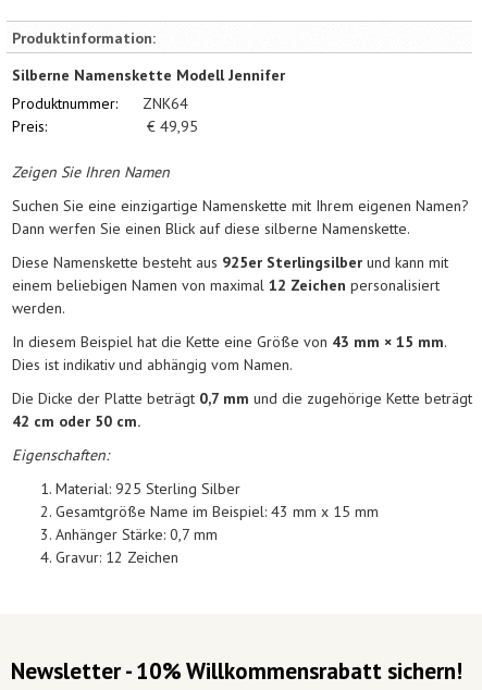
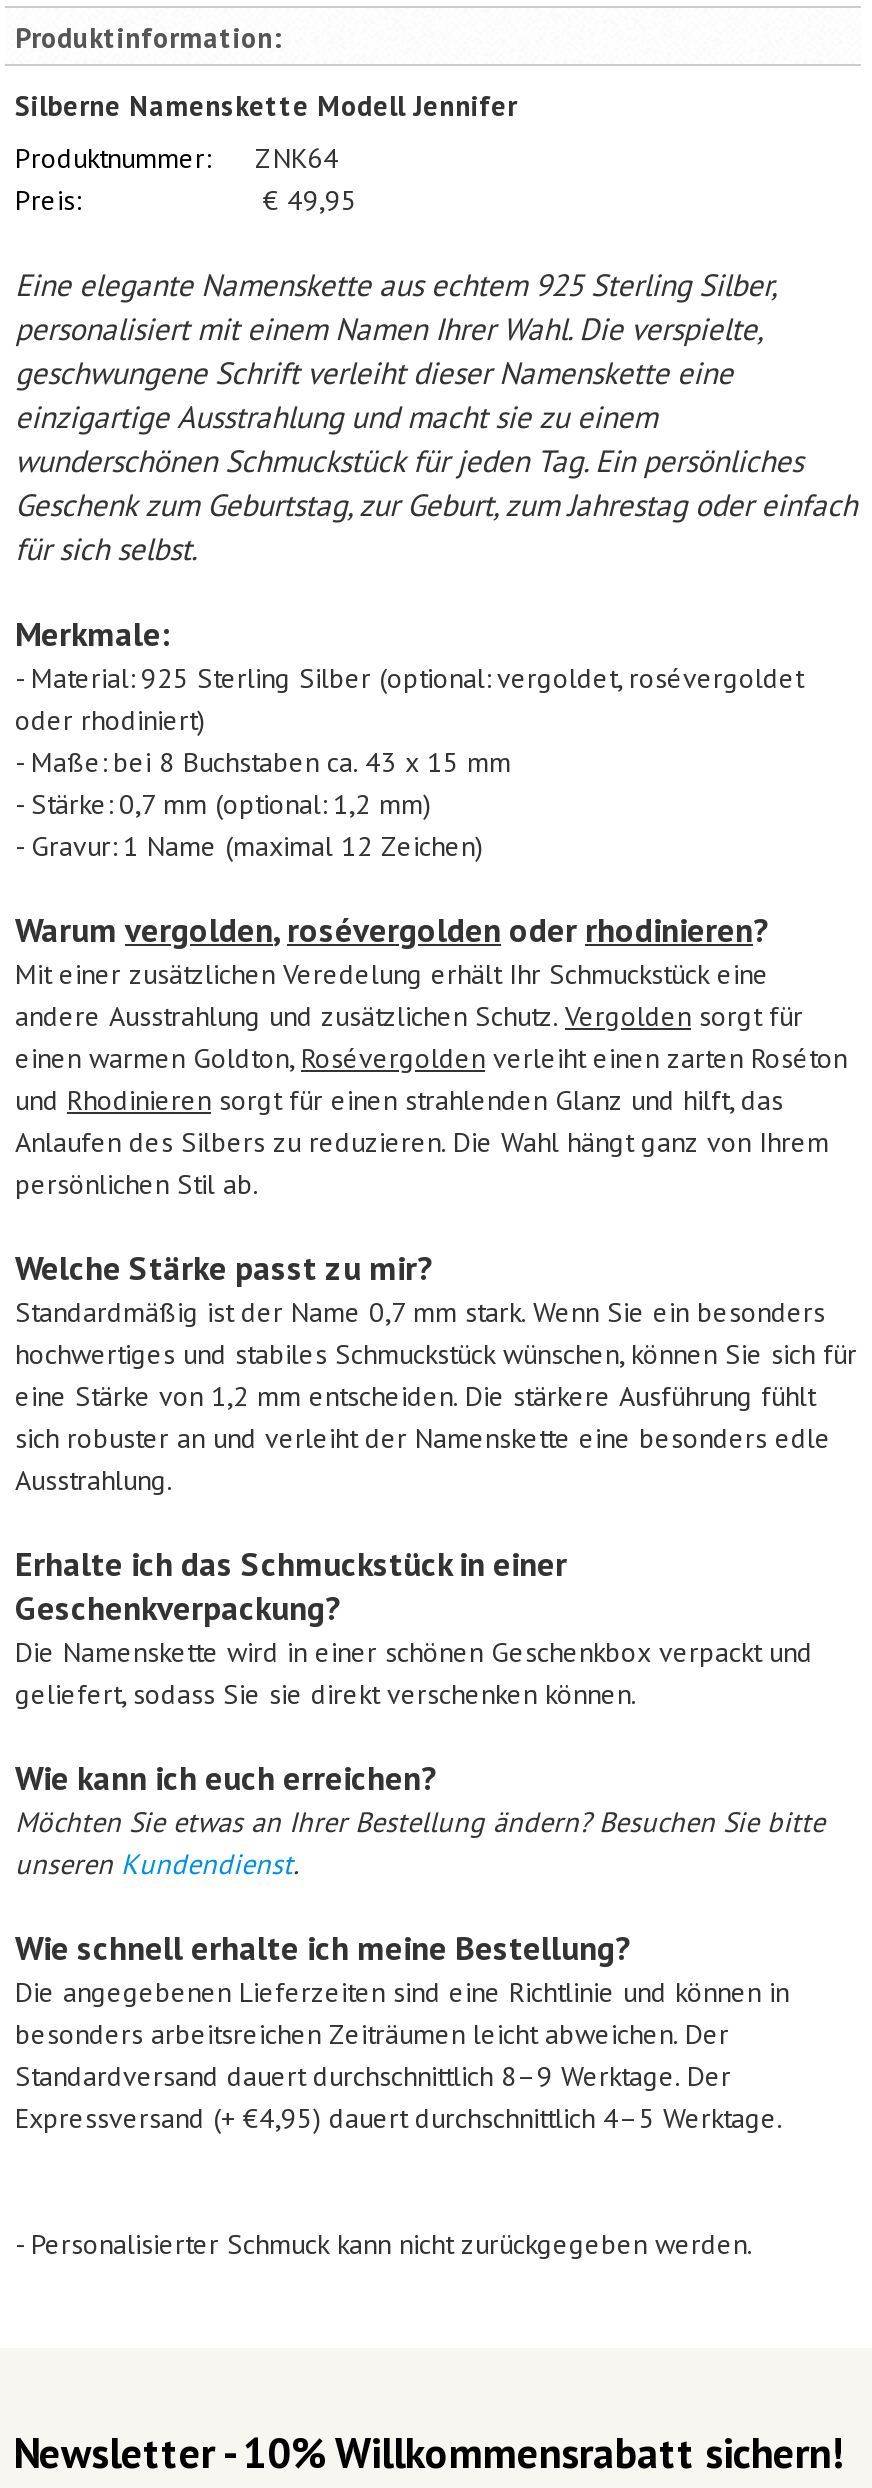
[12,162,472,567] Zeigen Sie Ihren Namen | Suchen Sie eine einzigartige Namenskette mit Ihrem eigenen Namen? | Dann werfen Sie einen Blick auf diese silberne Namenskette. | Diese Namenskette besteht aus 925er Sterlingsilber und kann mit | einem beliebigen Namen von maximal 12 Zeichen personalisiert | werden. | In diesem Beispiel hat die Kette eine Größe von 43 mm × 15 mm | Dies ist indikativ und abhängig vom Namen. | Die Dicke der Platte beträgt 0,7 mm und die zugehörige Kette beträgt | 42 cm oder 50 cm. | Eigenschaften: | Material: 925 Sterling Silber | Gesamtgröße Name im Beispiel: 43 mm x 15 mm | Anhänger Stärke: 0,7 mm | Gravur: 12 Zeichen -> [15,264,857,2262] Eine elegante Namenskette aus echtem 925 Sterling Silber, | personalisiert mit einem Namen Ihrer Wahl. Die verspielte, | geschwungene Schrift verleiht dieser Namenskette eine | einzigartige Ausstrahlung und macht sie zu einem | wunderschönen Schmuckstück für jeden Tag. Ein persönliches | Geschenk zum Geburtstag, zur Geburt, zum Jahrestag oder einfach | für sich selbst. | Merkmale: | - Material: 925 Sterling Silber (optional: vergoldet, rosévergoldet | oder rhodiniert) | - Maße: bei 8 Buchstaben ca. 43 x 15 mm | - Stärke: 0,7 mm (optional: 1,2 mm) | - Gravur: 1 Name (maximal 12 Zeichen) | Warum vergolden, rosévergolden oder rhodinieren? | Mit einer zusätzlichen Veredelung erhält Ihr Schmuckstück eine | andere Ausstrahlung und zusätzlichen Schutz. Vergolden sorgt für | einen warmen Goldton, Rosévergolden verleiht einen zarten Roséton | und Rhodinieren sorgt für einen strahlenden Glanz und hilft, das | Anlaufen des Silbers zu reduzieren. Die Wahl hängt ganz von Ihrem | persönlichen Stil ab. | Welche Stärke passt zu mir? | Standardmäßig ist der Name 0,7 mm stark. Wenn Sie ein besonders | hochwertiges und stabiles Schmuckstück wünschen, können Sie sich für | eine Stärke von 1,2 mm entscheiden. Die stärkere Ausführung fühlt | sich robuster an und verleiht der Namenskette eine besonders edle | Ausstrahlung. | Erhalte ich das Schmuckstück in einer | Geschenkverpackung? | Die Namenskette wird in einer schönen Geschenkbox verpackt und | geliefert, sodass Sie sie direkt verschenken können. | Wie kann ich euch erreichen? | Möchten Sie etwas an Ihrer Bestellung ändern? Besuchen Sie bitte | unseren Kundendienst. | Wie schnell erhalte ich meine Bestellung? | Die angegebenen Lieferzeiten sind eine Richtlinie und können in | besonders arbeitsreichen Zeiträumen leicht abweichen. Der | Standardversand dauert durchschnittlich 8–9 Werktage. Der | Expressversand (+ €4,95) dauert durchschnittlich 4–5 Werktage. | - Personalisierter Schmuck kann nicht zurückgegeben werden.

